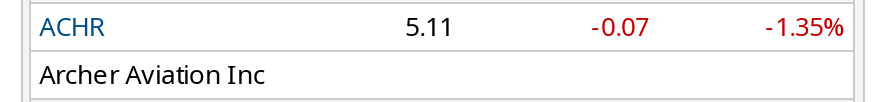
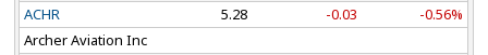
[405,8,453,44] 5.11 -> [221,5,247,24] 5.28
[591,8,649,44] -0.07 -> [326,5,357,24] -0.03
[765,8,845,44] -1.35% -> [419,5,463,24] -0.56%

